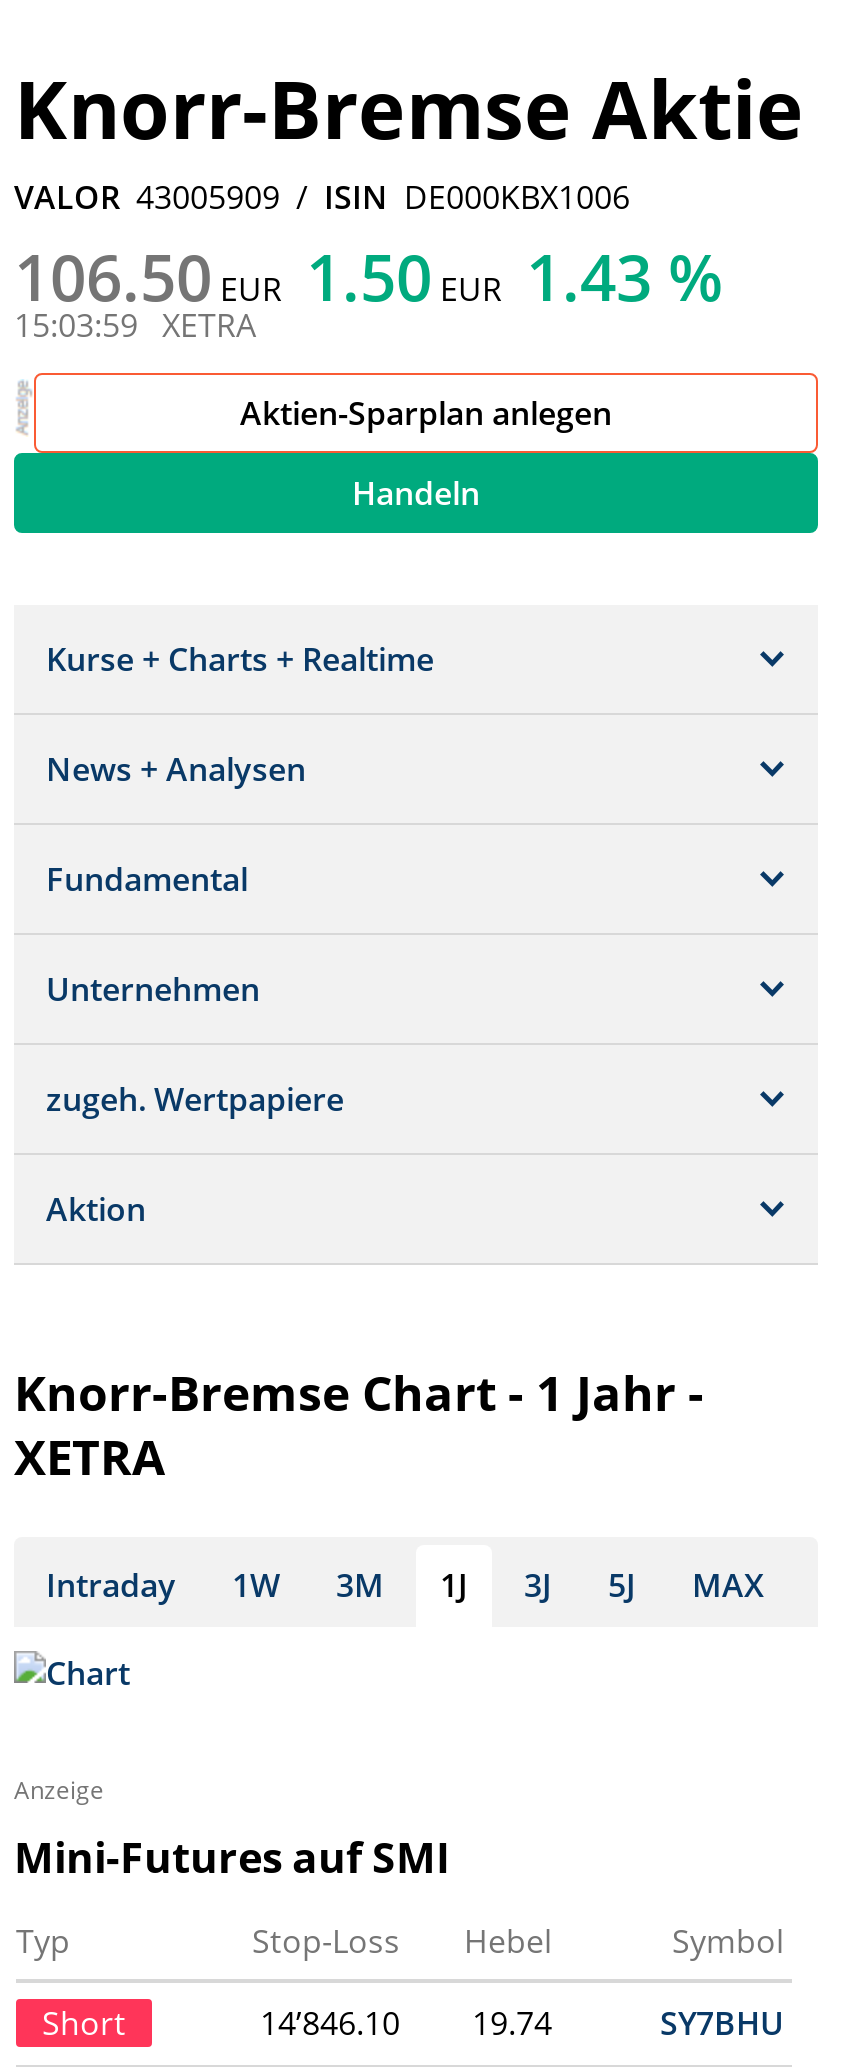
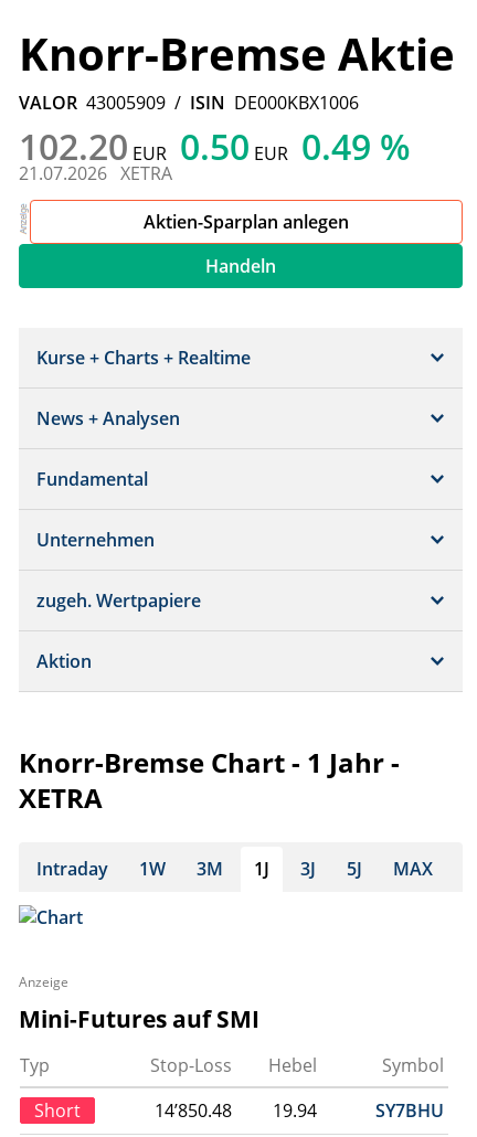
[14,233,724,319] 106.50 EUR 1.50 EUR 1.43 % -> [19,123,411,170] 102.20 EUR 0.50 EUR 0.49 %
[14,303,256,347] 15:03:59 XETRA -> [19,161,172,185] 21.07.2026 XETRA
[260,2001,400,2045] 14’846.10 -> [155,1098,232,1123] 14’850.48
[472,2001,552,2045] 19.74 -> [273,1098,317,1123] 19.94

